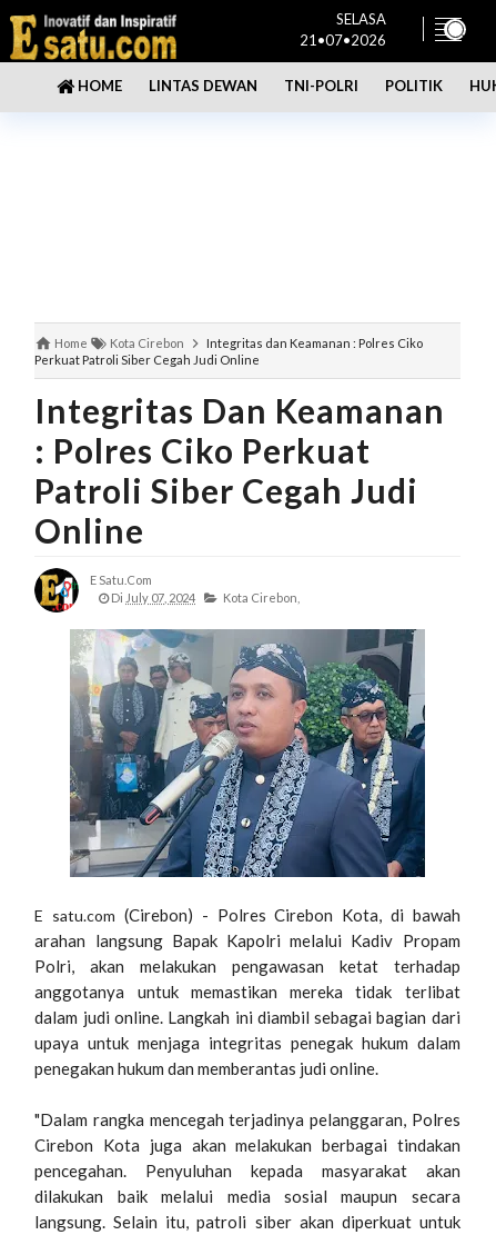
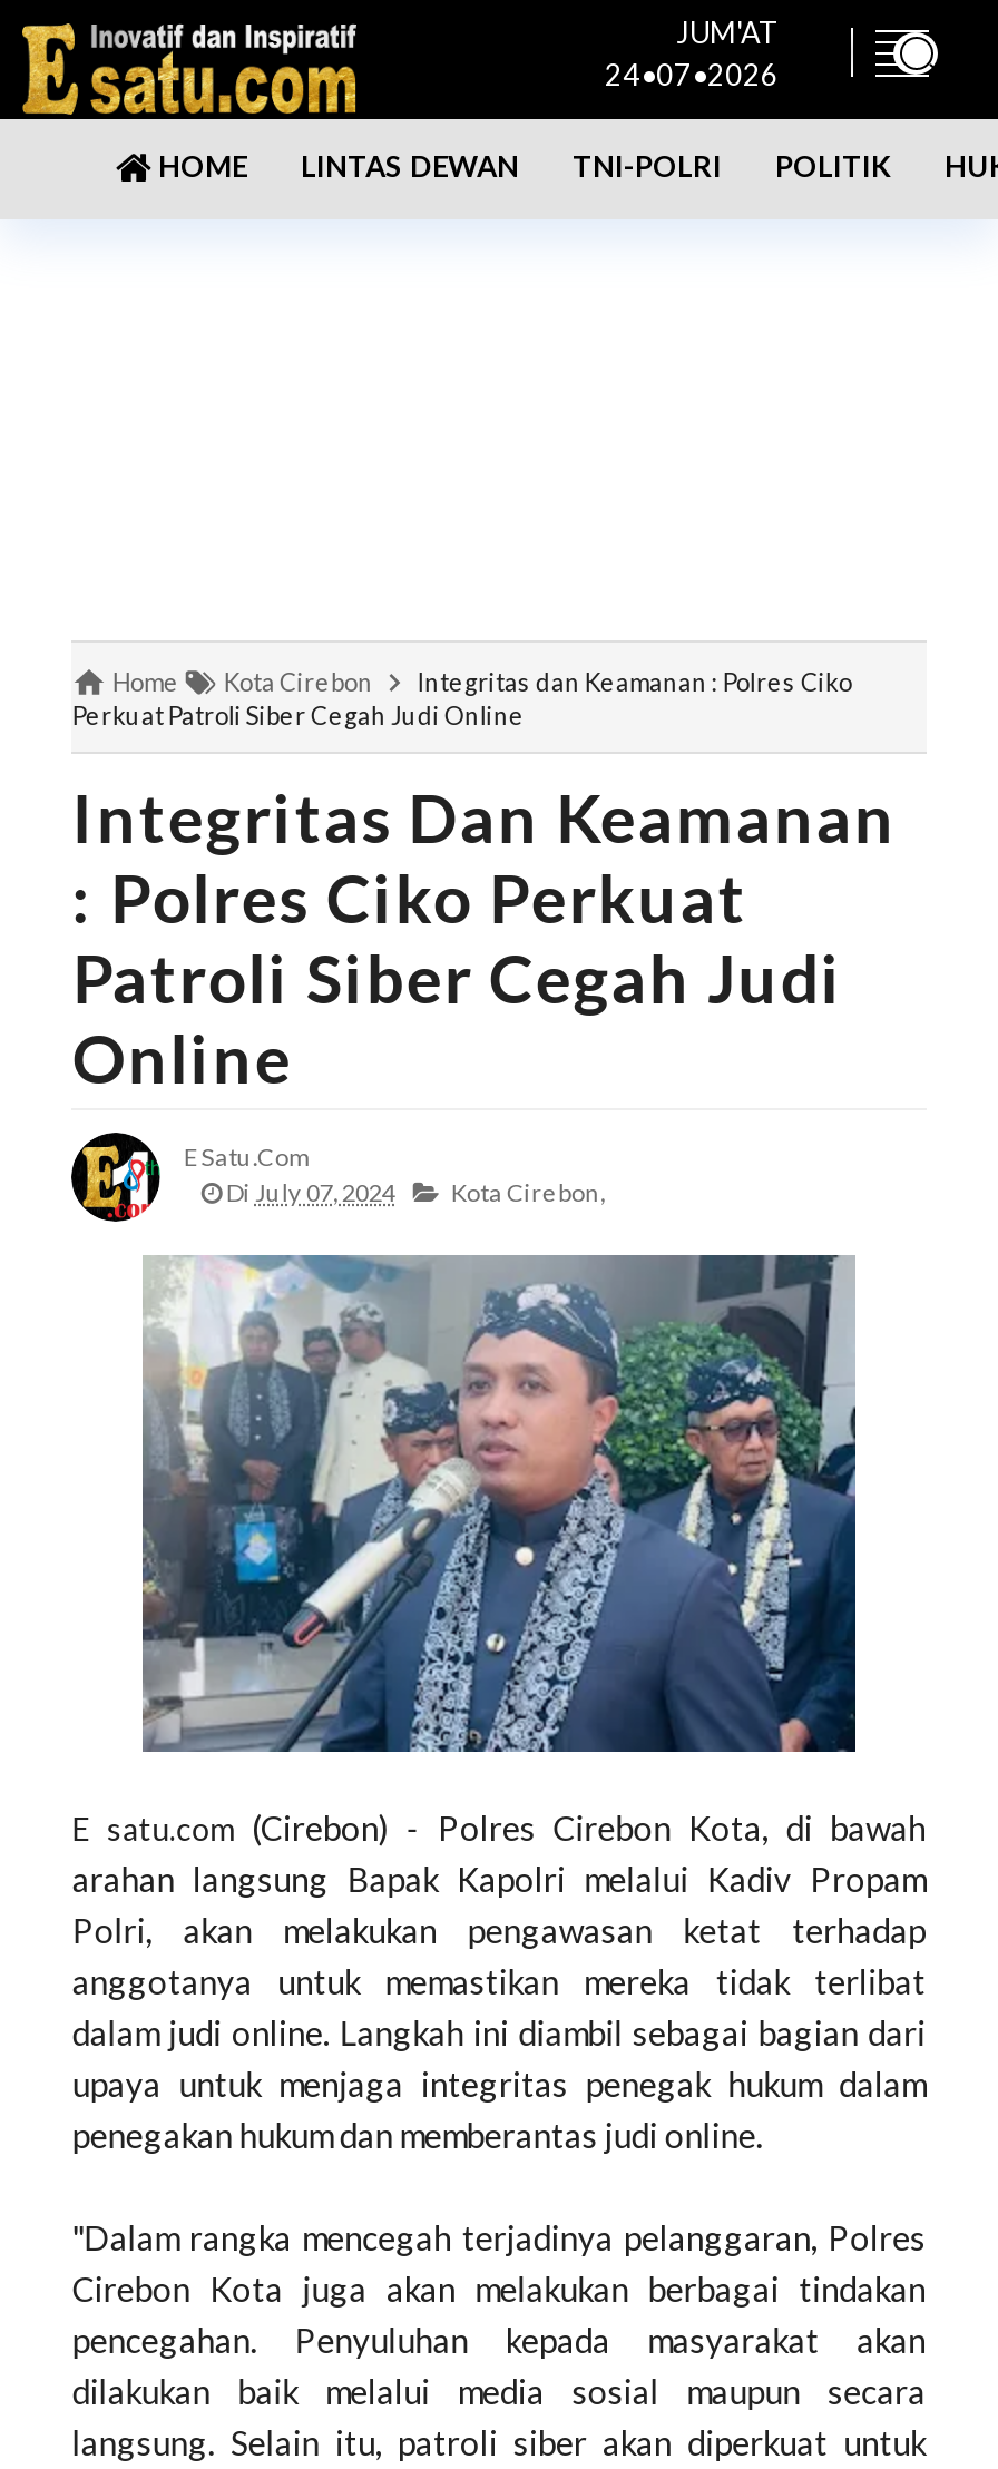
[300,10,387,49] SELASA | 21•07•2026 -> [605,14,779,92] JUM'AT | 24•07•2026

